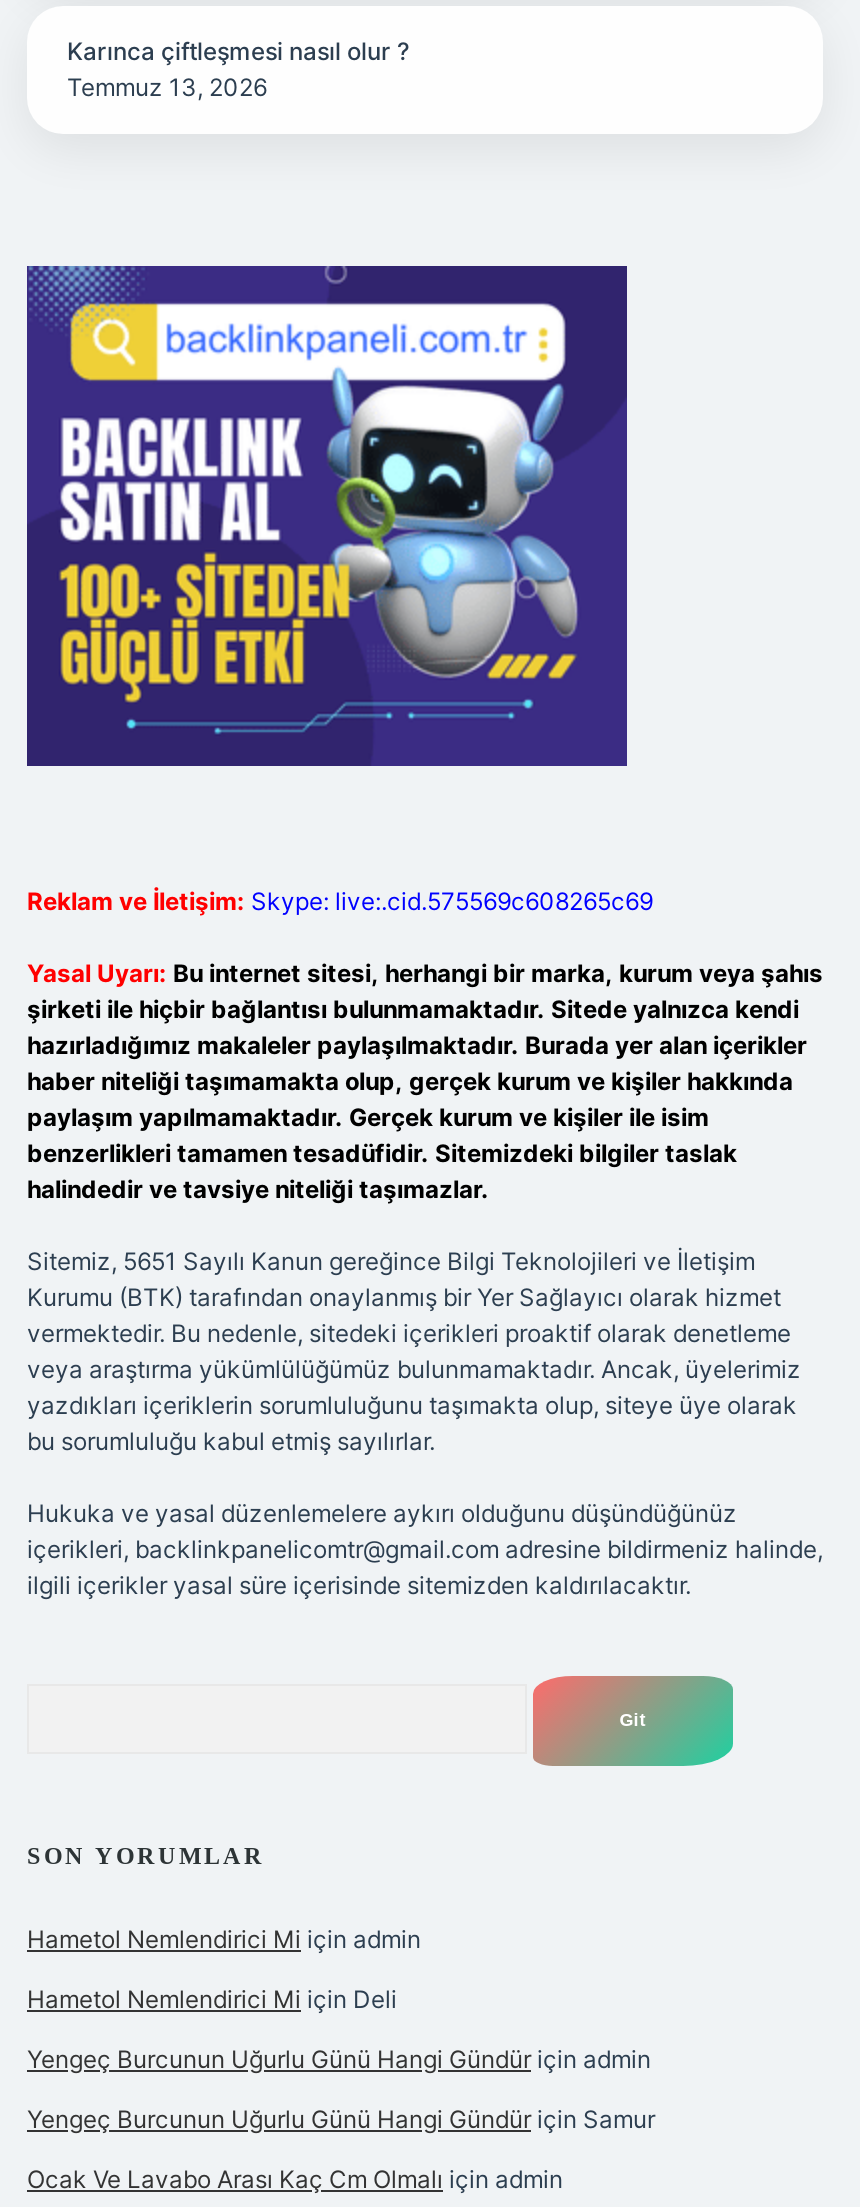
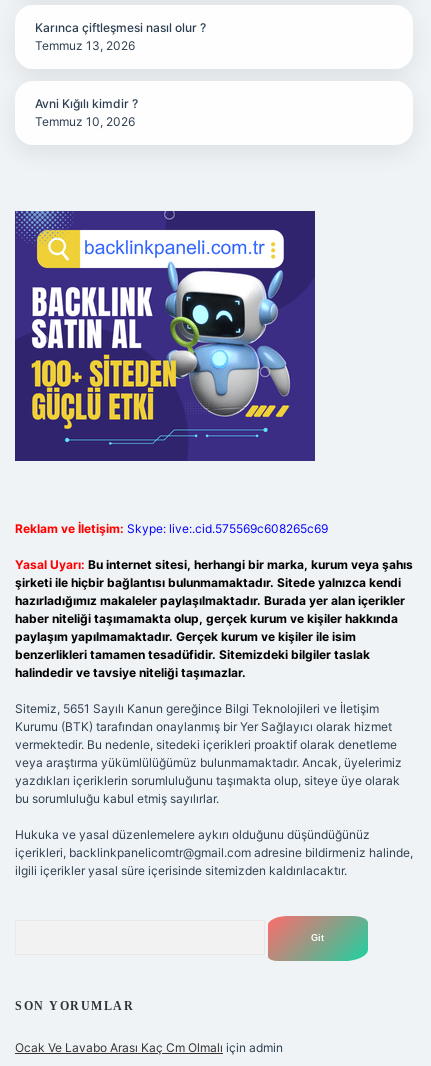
none -> [35,96,138,129] Avni Kığılı kimdir ? | Temmuz 10, 2026
moved [25,262,149,356] -> [14,209,76,256]: [image]
moved [53,382,581,696] -> [28,269,292,426]: [image]
moved [27,886,823,1870] -> [15,521,413,1013]: [image] | Reklam ve İletişim: Skype: live:.cid.575569c608265c69 | Yasal Uyarı: Bu internet sitesi, herhangi bir marka, kurum veya şahıs | ... | ilgili içerikler yasal süre içerisinde sitemizden kaldırılacaktır. | SON YORUMLAR
[27,1924,655,2134] Hametol Nemlendirici Mi için admin | Hametol Nemlendirici Mi için Deli | Yengeç Burcunun Uğurlu Günü Hangi Gündür için admin | Yengeç Burcunun Uğurlu Günü Hangi Gündür için Samur -> none

